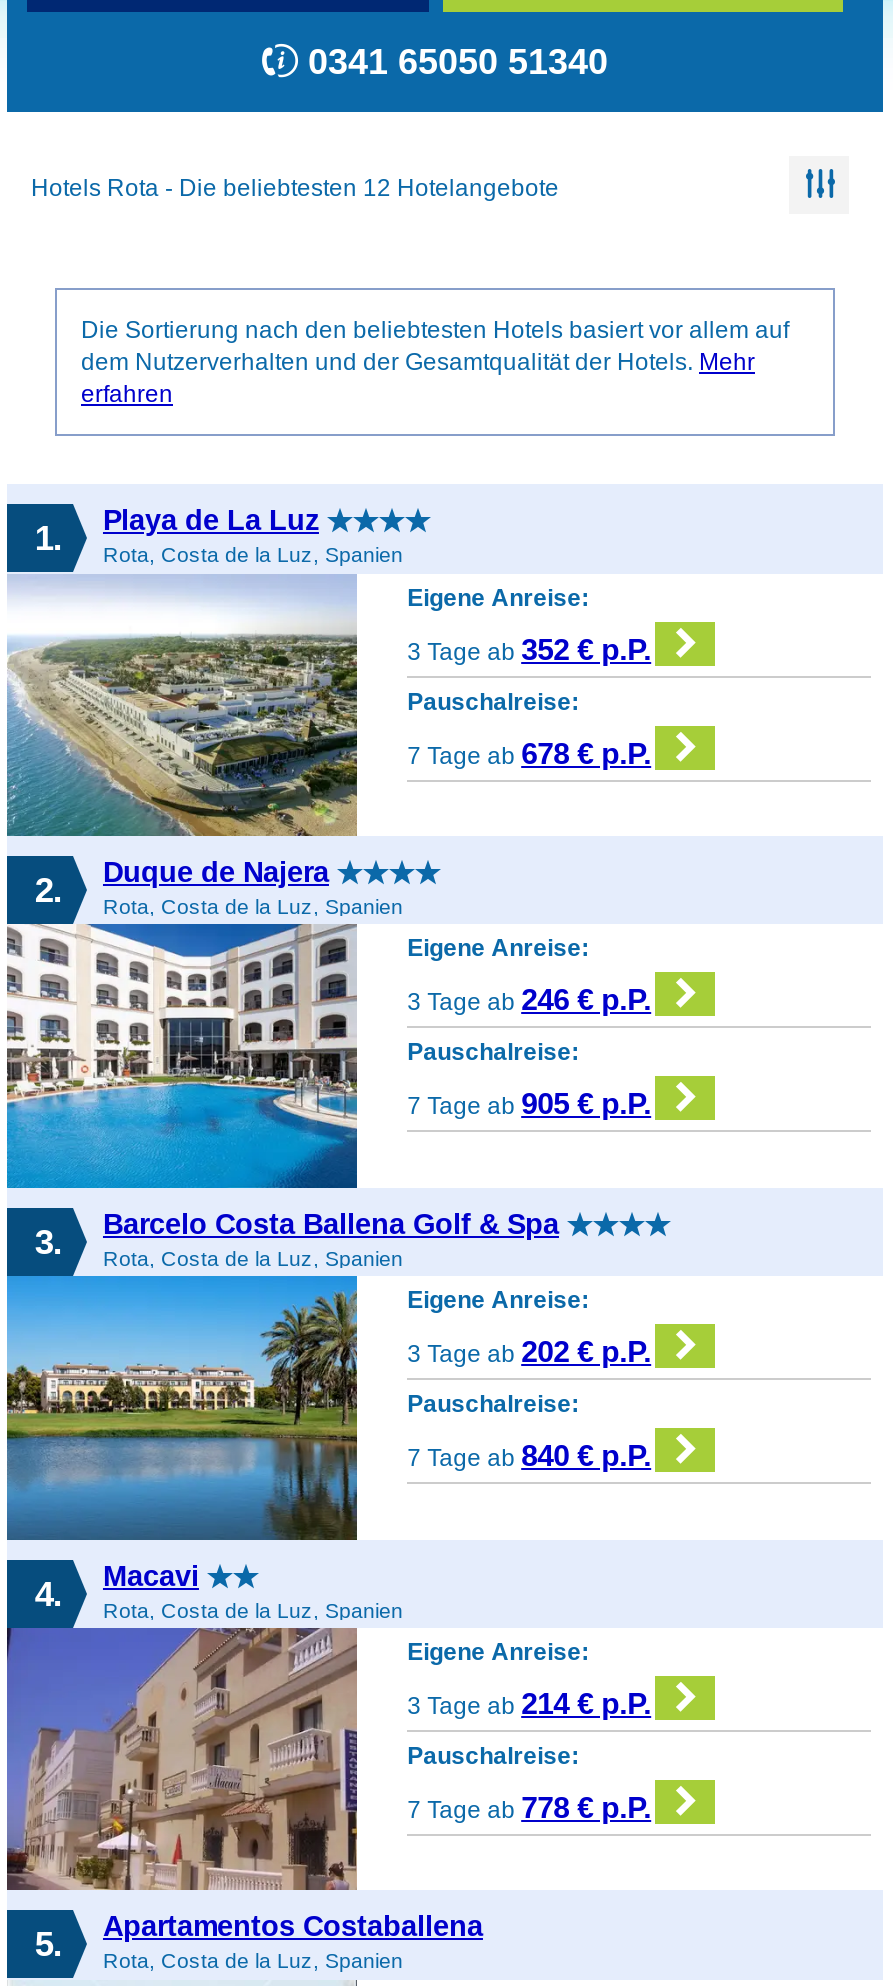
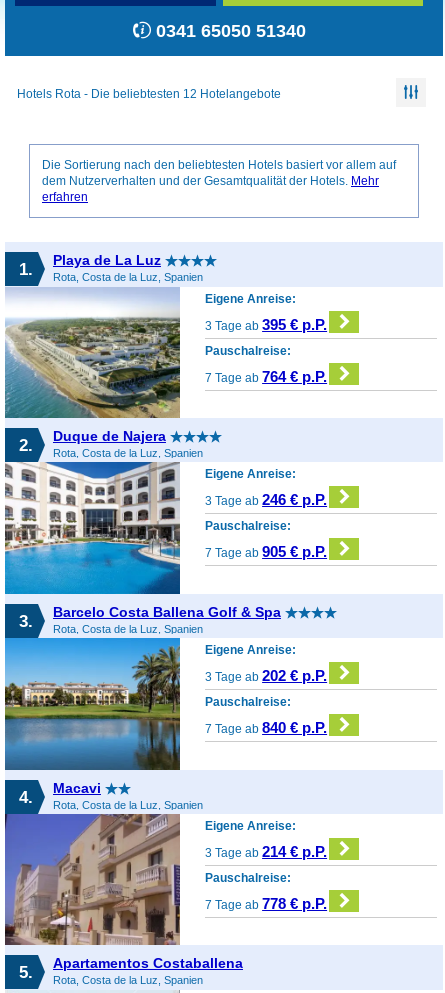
[407,631,651,665] 3 Tage ab 352 € p.P. -> [205,315,327,332] 3 Tage ab 395 € p.P.
[407,735,651,769] 7 Tage ab 678 € p.P. -> [205,367,327,384] 7 Tage ab 764 € p.P.

